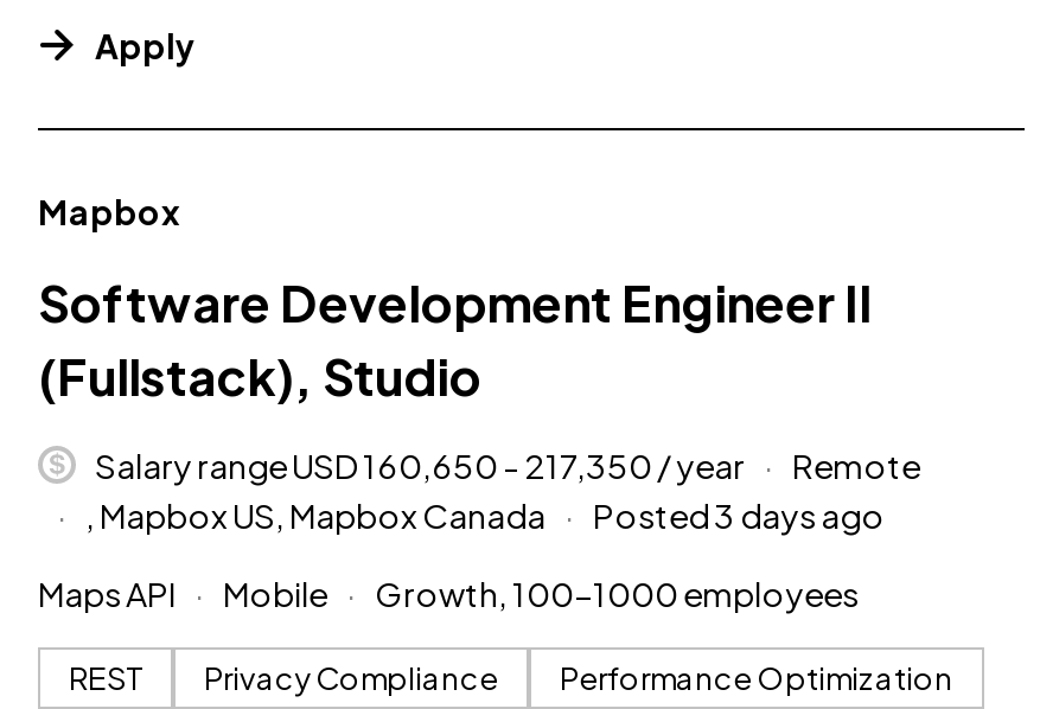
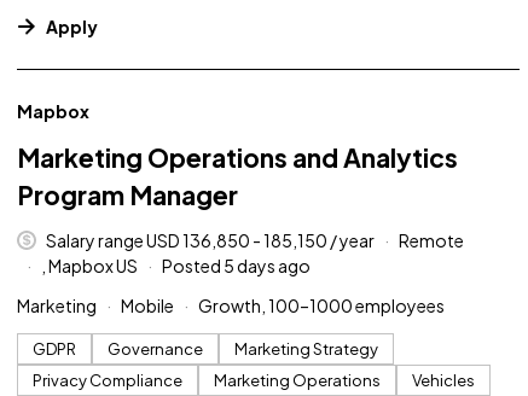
[38,270,873,407] Software Development Engineer II | (Fullstack), Studio -> [17,141,458,211] Marketing Operations and Analytics | Program Manager
[95,443,745,486] Salary range USD 160,650 - 217,350 / year -> [46,229,375,251] Salary range USD 136,850 - 185,150 / year
[85,493,885,535] , Mapbox US, Mapbox Canada | Posted 3 days ago -> [41,255,311,276] , Mapbox US | Posted 5 days ago
[38,571,176,614] Maps API -> [17,294,97,316] Marketing
[69,659,142,697] REST -> [33,339,378,358] GDPR | Governance | Marketing Strategy
[560,659,953,697] Performance Optimization -> [214,370,475,390] Marketing Operations | Vehicles

